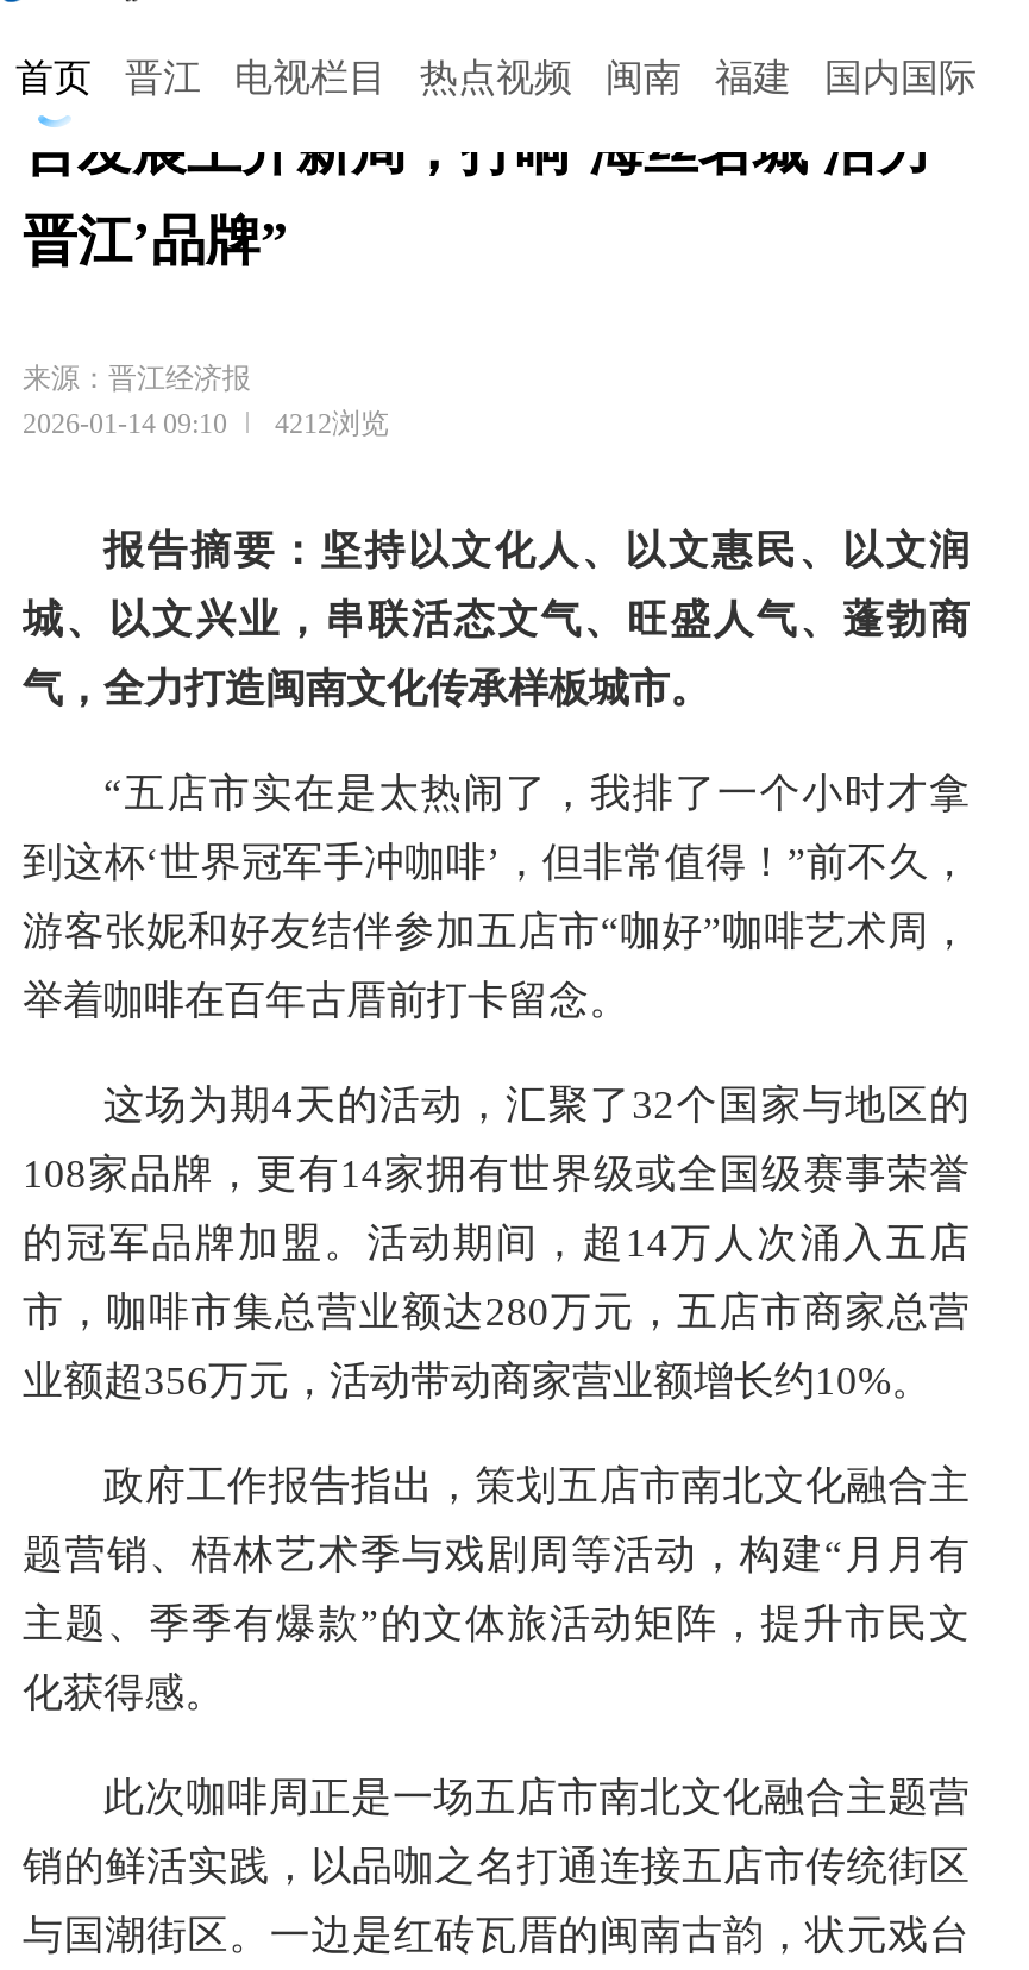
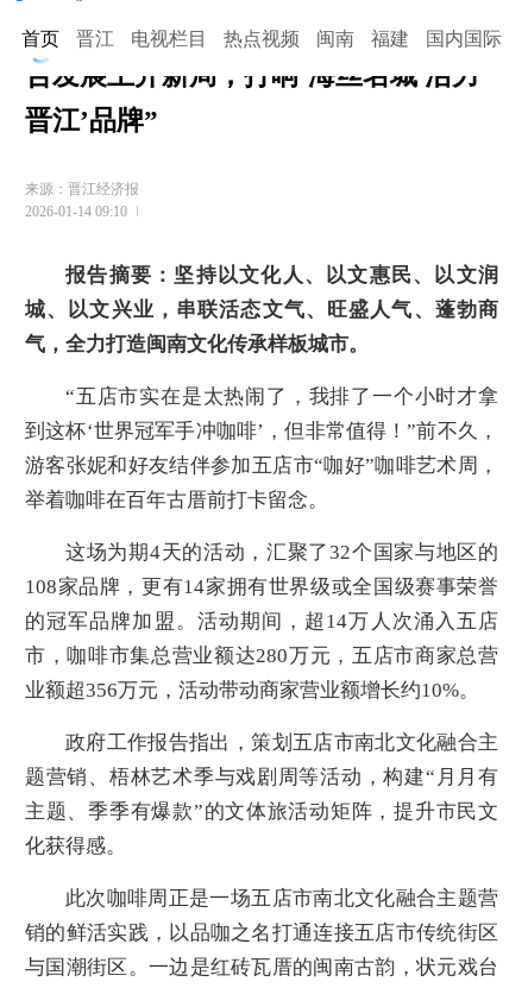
[275,407,389,440] 4212浏览 -> none

